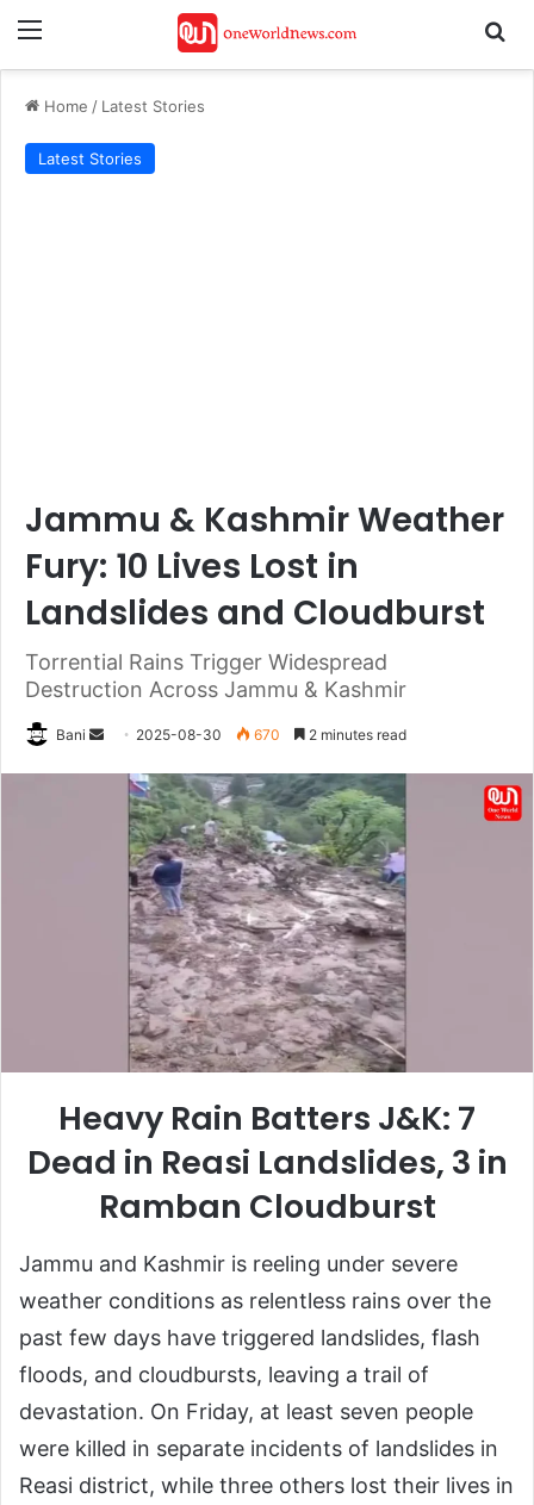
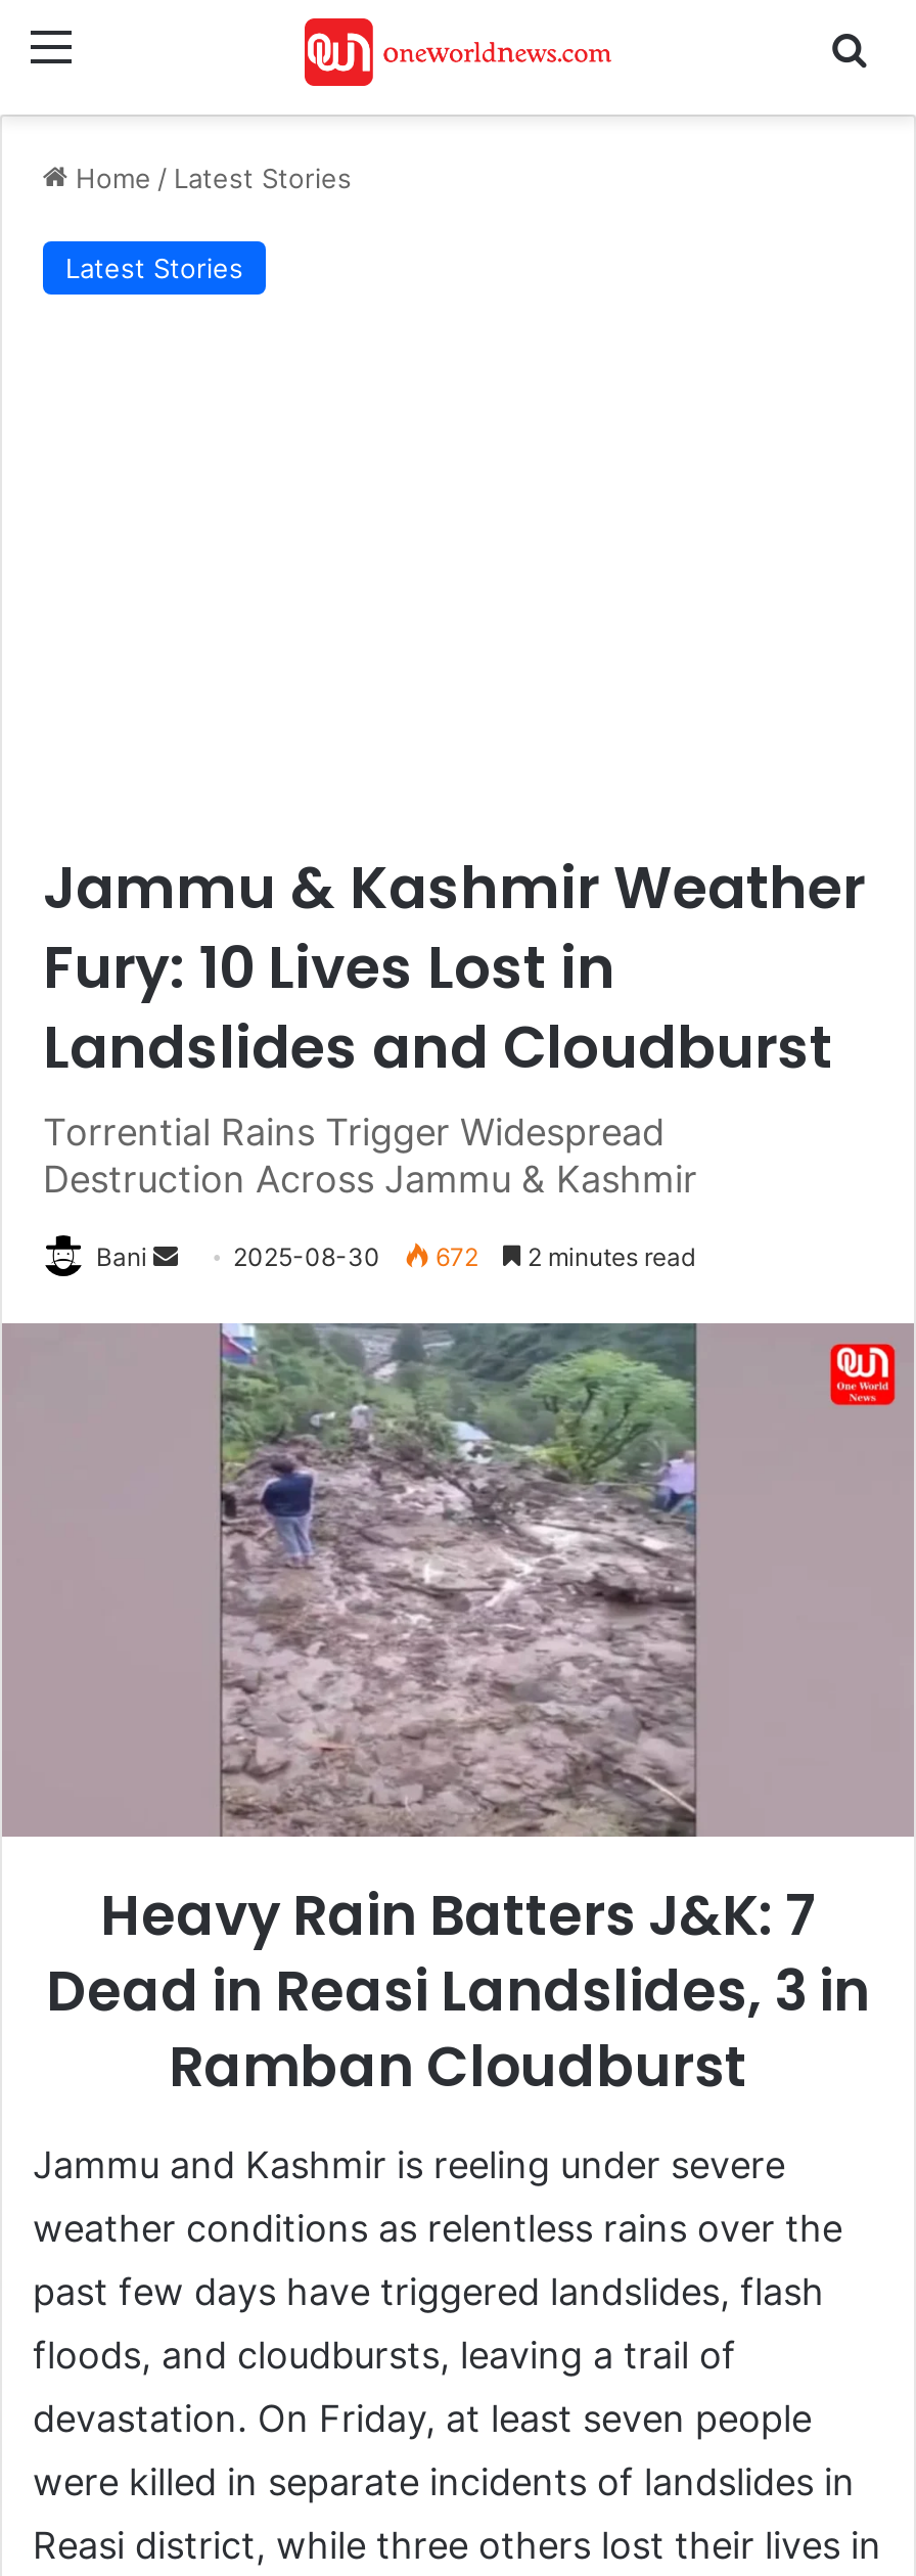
[250,726,280,744] 670 -> [429,1242,478,1273] 672

